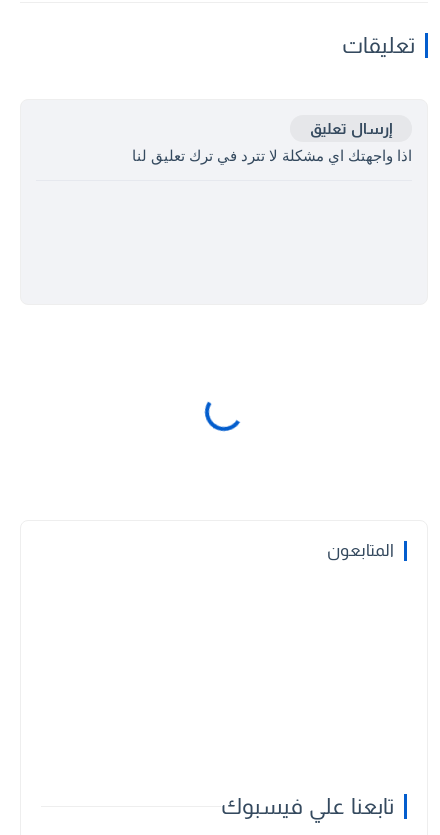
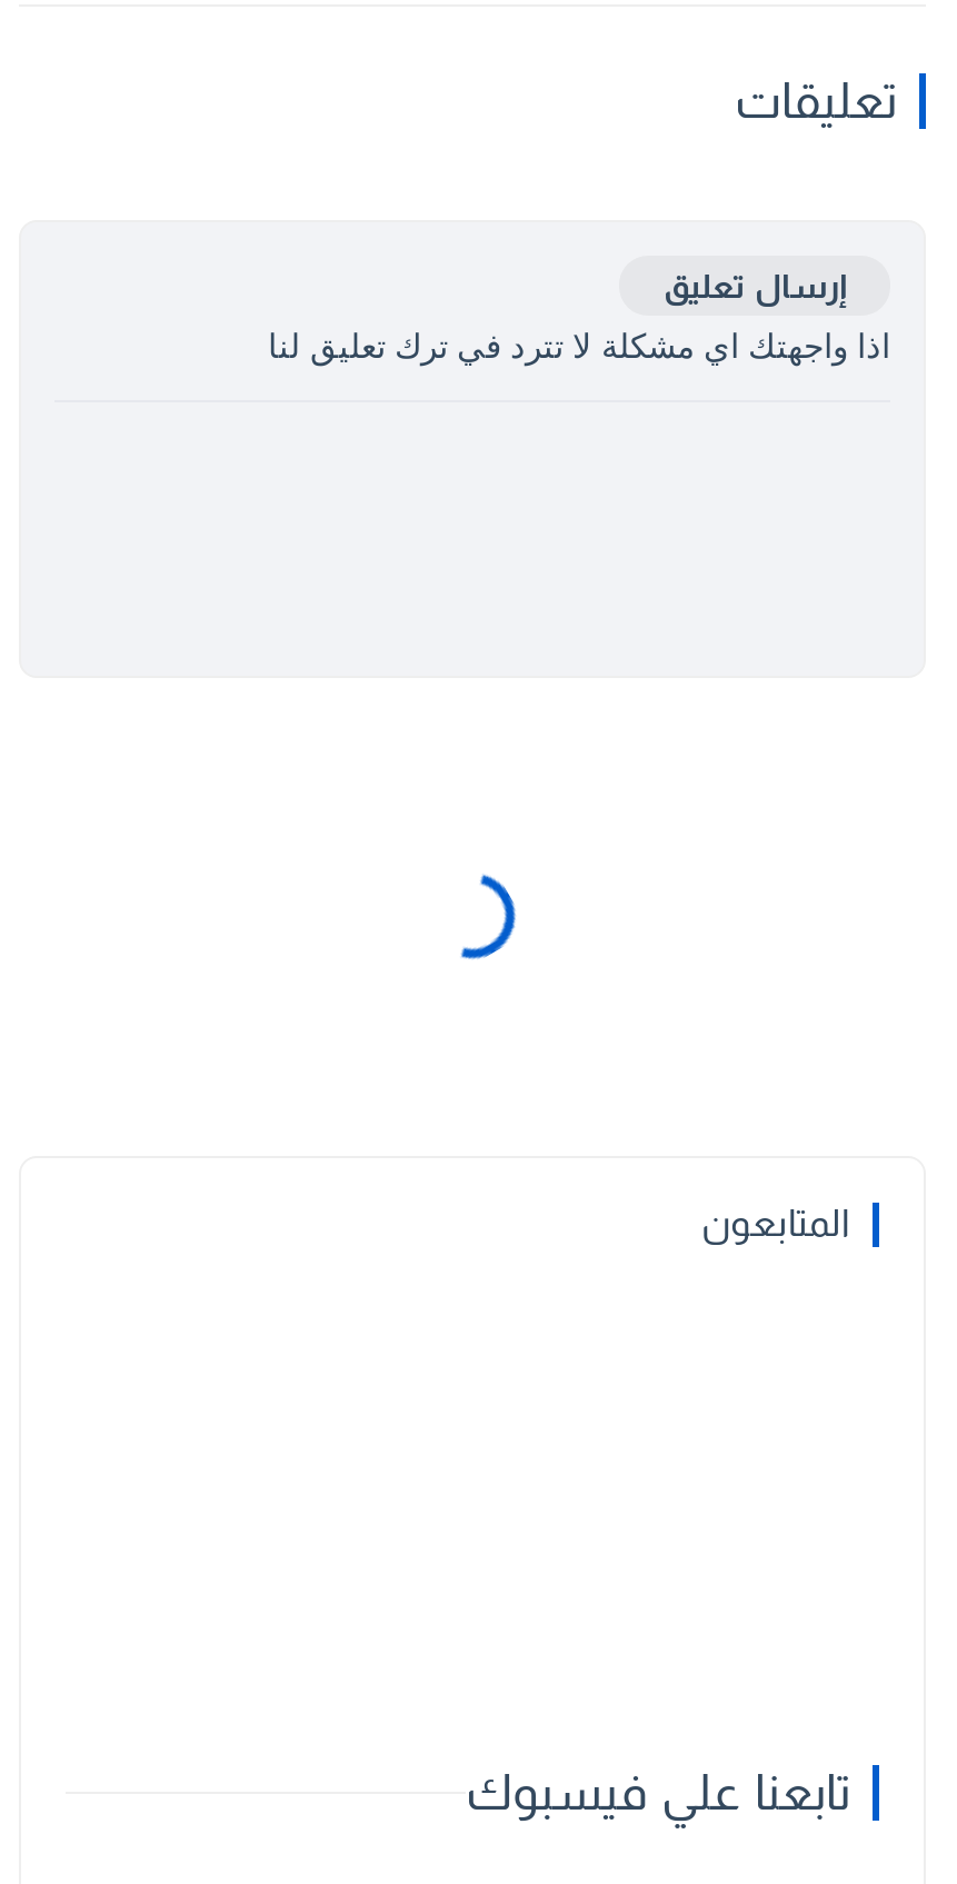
[203,393,244,431] [image] -> [428,871,519,958] [image]

